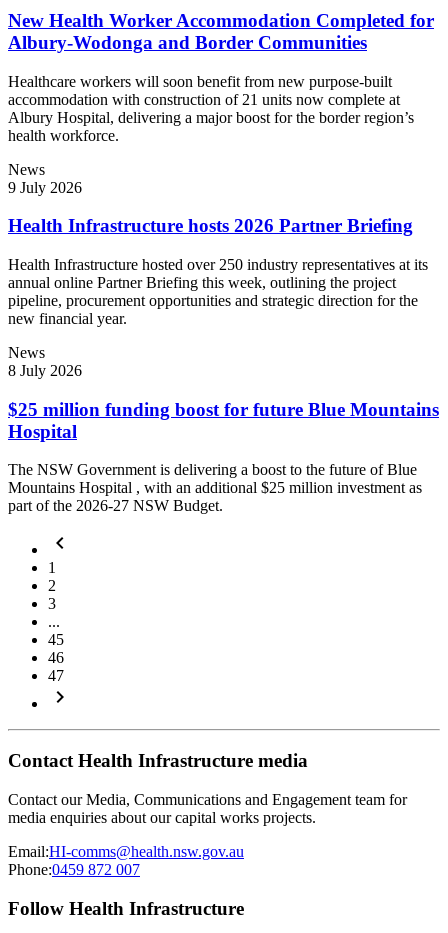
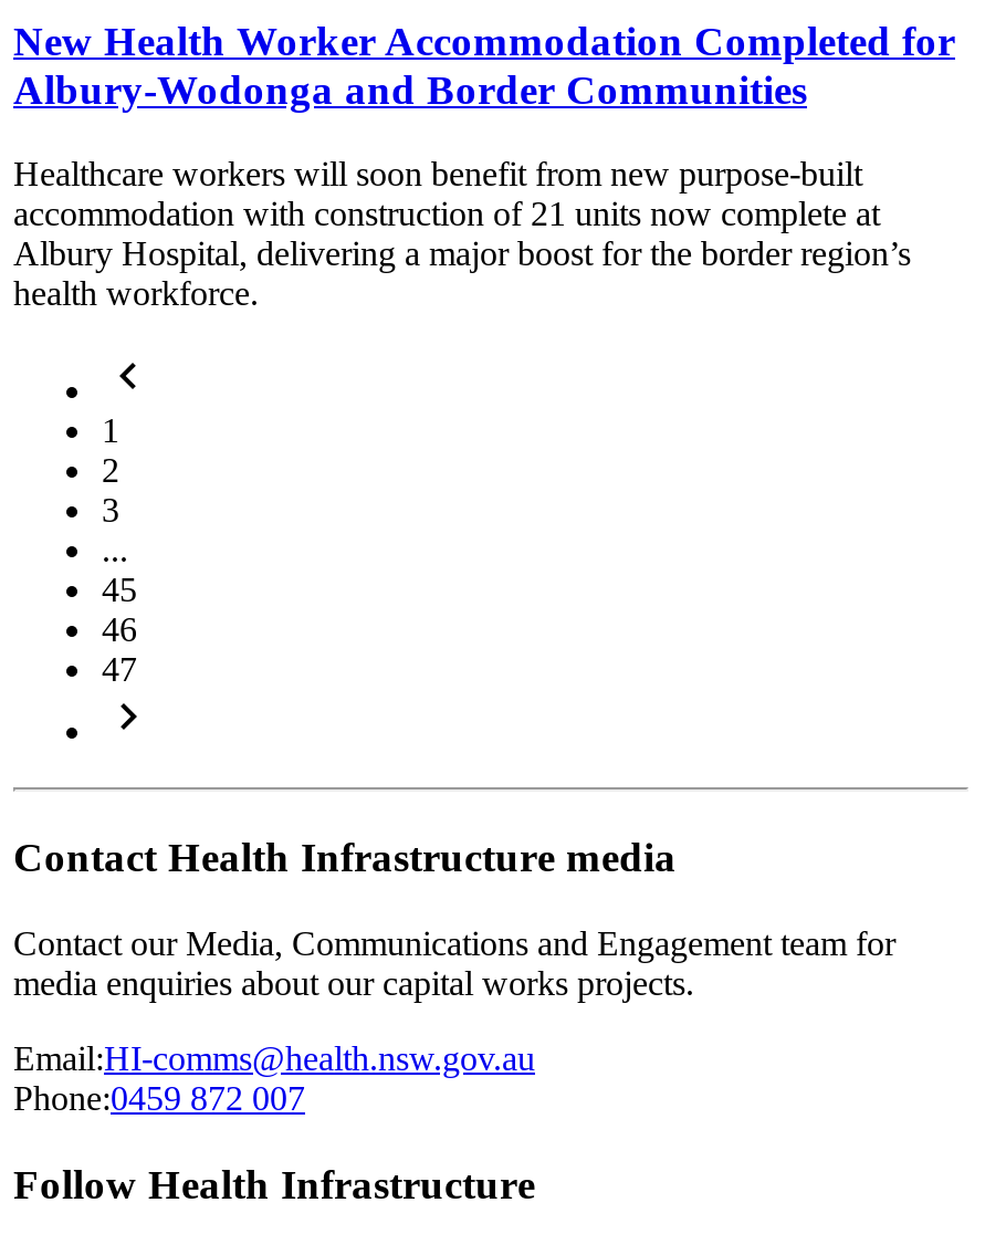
[8,161,439,514] News | 9 July 2026 | Health Infrastructure hosts 2026 Partner Briefing | Health Infrastructure hosted over 250 industry representatives at its | annual online Partner Briefing this week, outlining the project | pipeline, procurement opportunities and strategic direction for the | new financial year. | News | 8 July 2026 | $25 million funding boost for future Blue Mountains | Hospital | The NSW Government is delivering a boost to the future of Blue | Mountains Hospital , with an additional $25 million investment as | part of the 2026-27 NSW Budget. -> none

